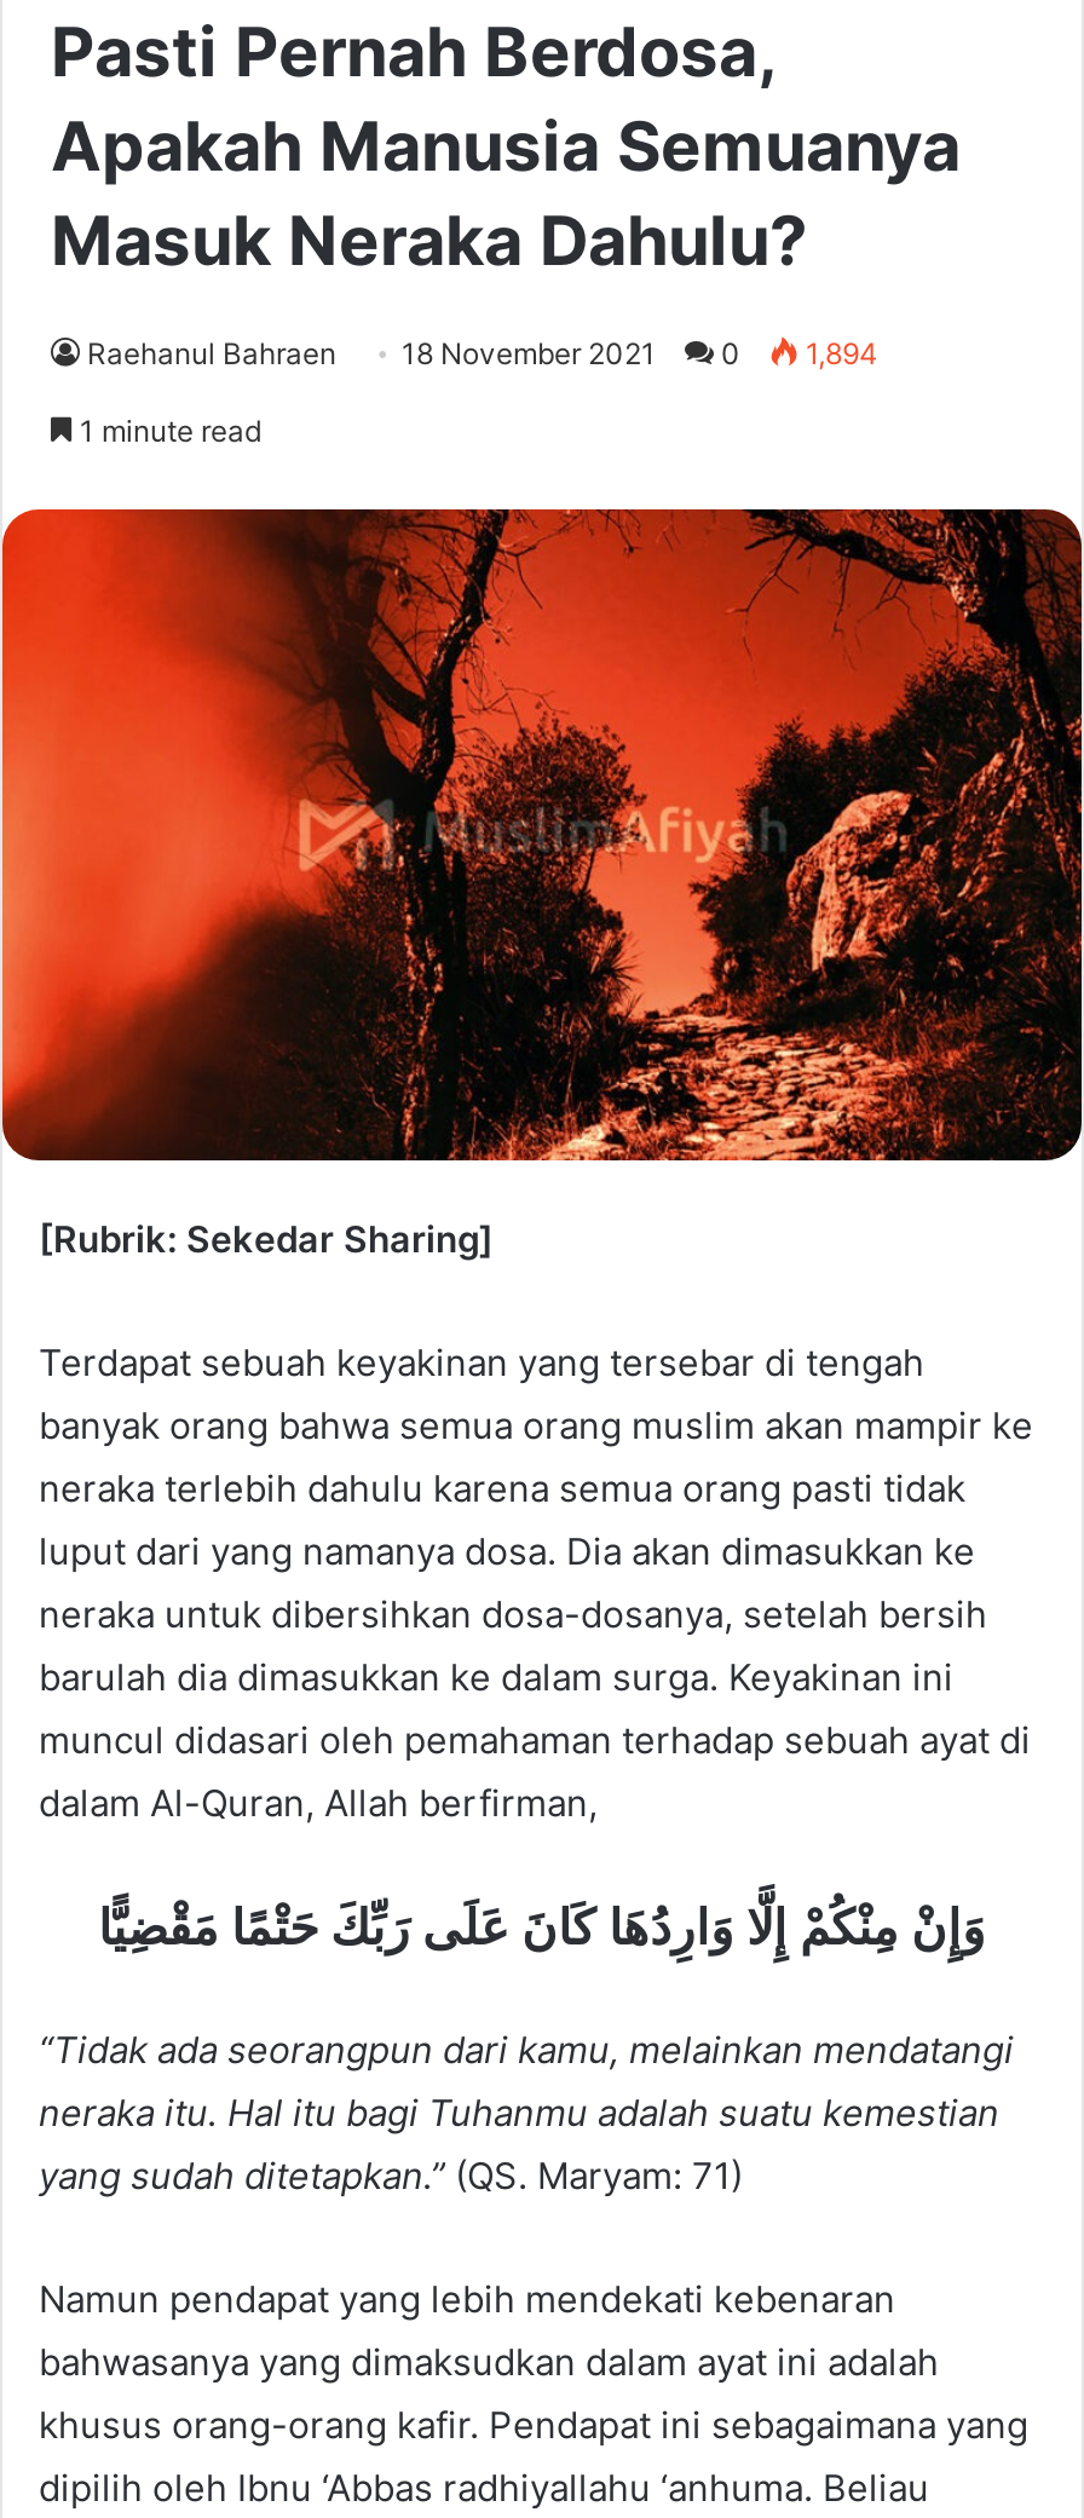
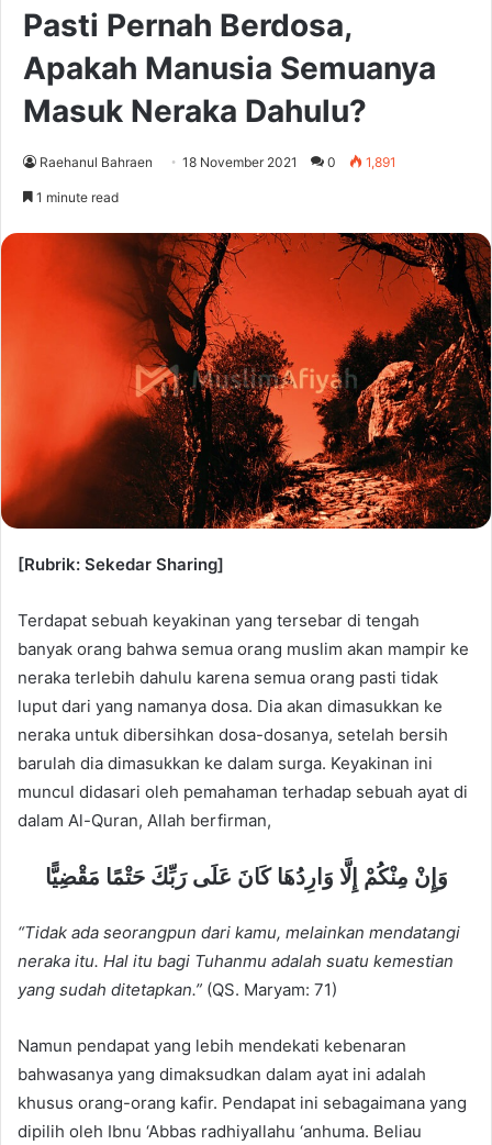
[87,335,878,371] Raehanul Bahraen 18 November 2021 0 1,894 -> [40,154,396,170] Raehanul Bahraen 18 November 2021 0 1,891

